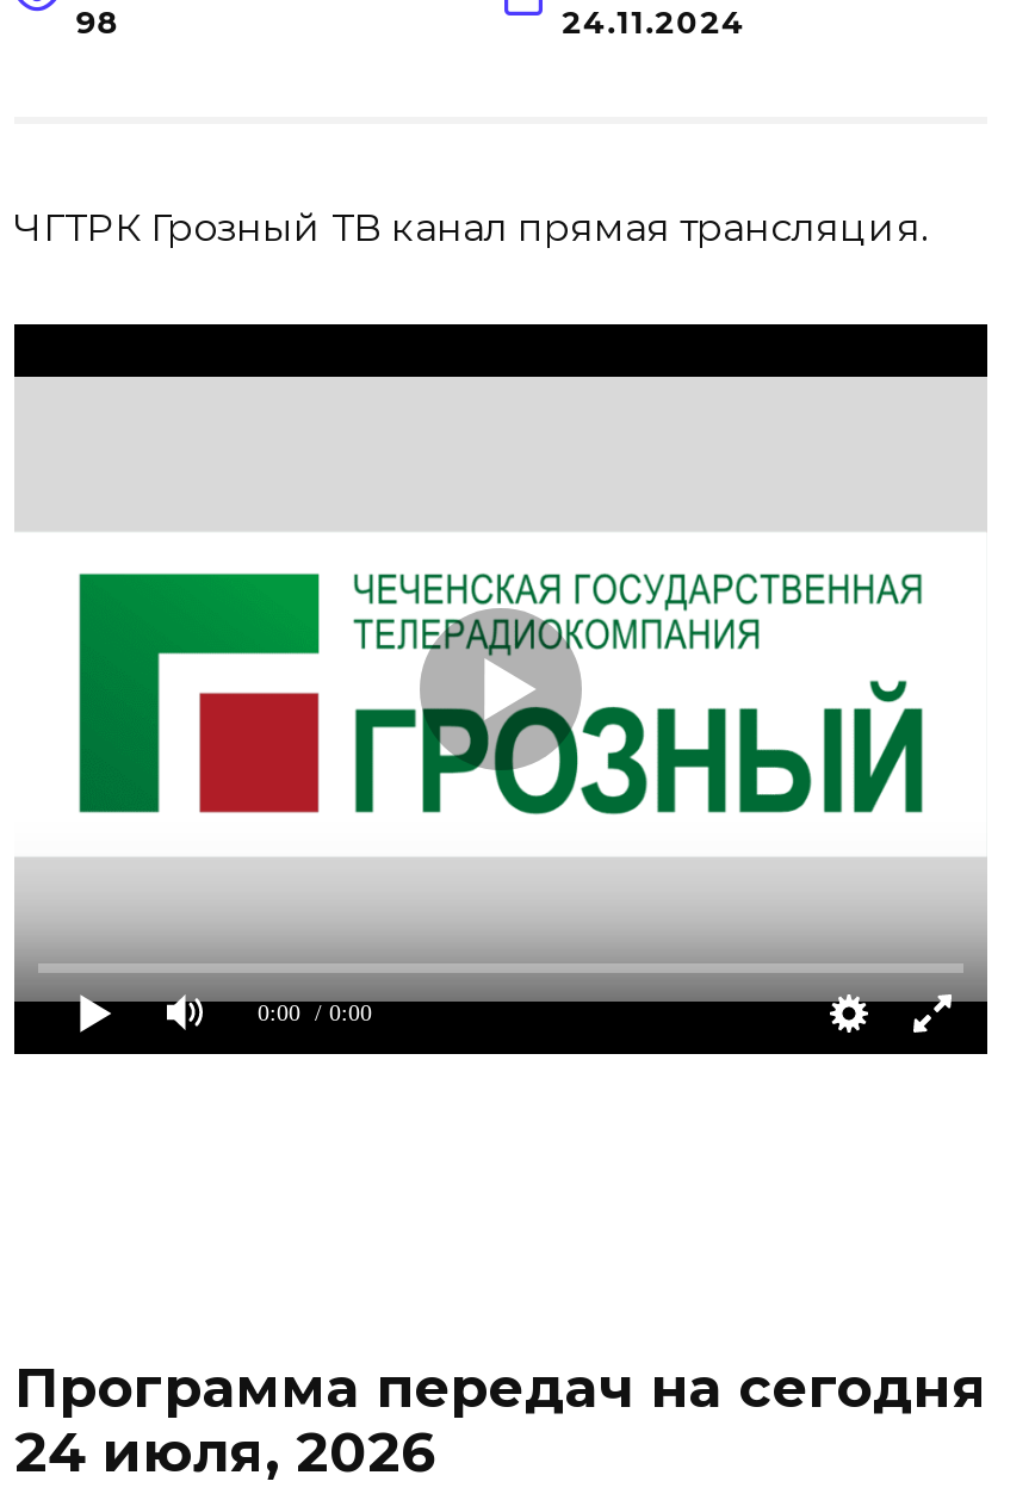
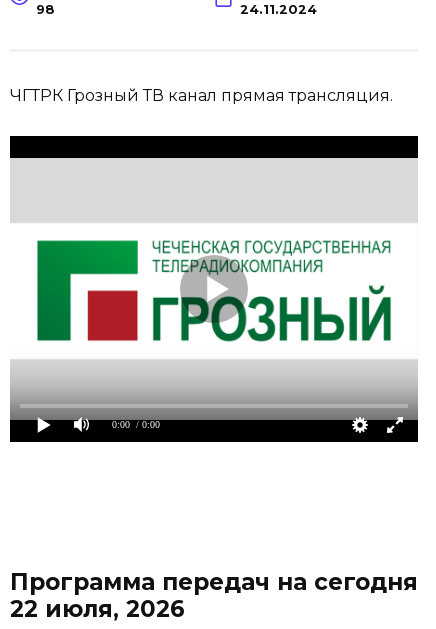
[14,1419,436,1486] 24 июля, 2026 -> [10,595,185,623] 22 июля, 2026

